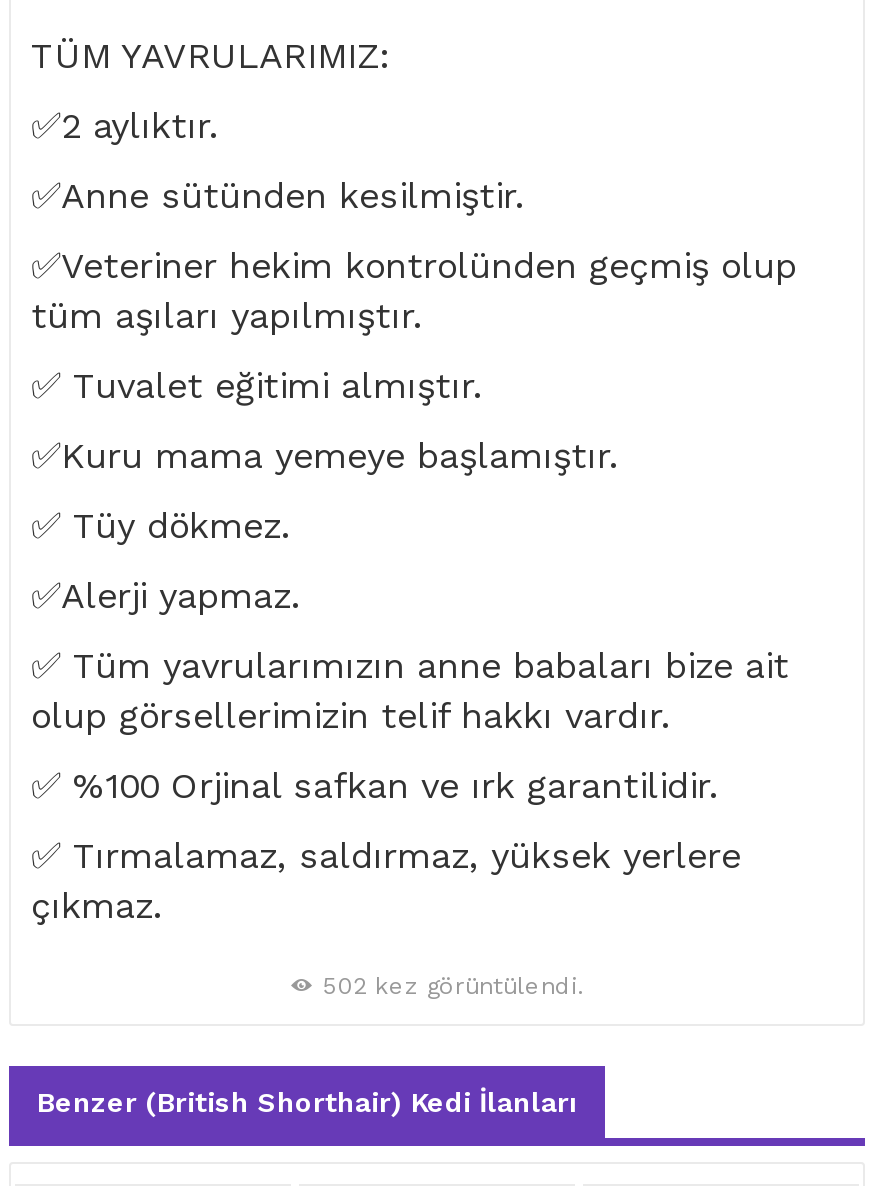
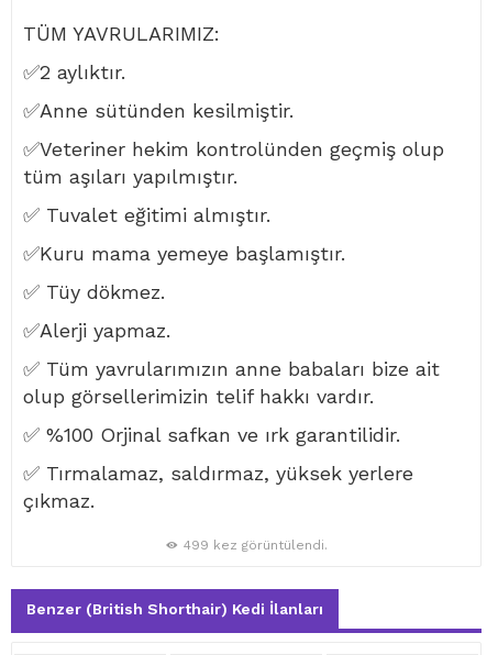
[323,973,583,1001] 502 kez görüntülendi. -> [183,538,327,553] 499 kez görüntülendi.

